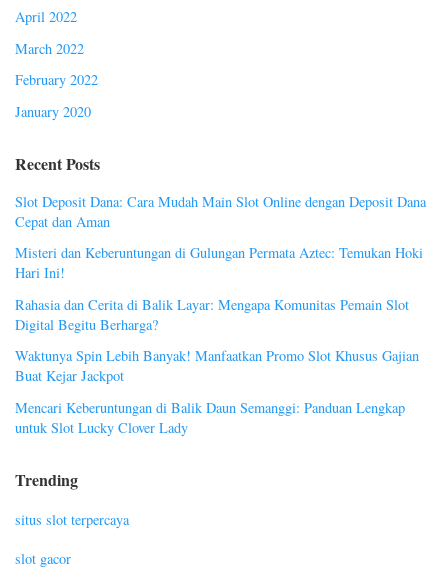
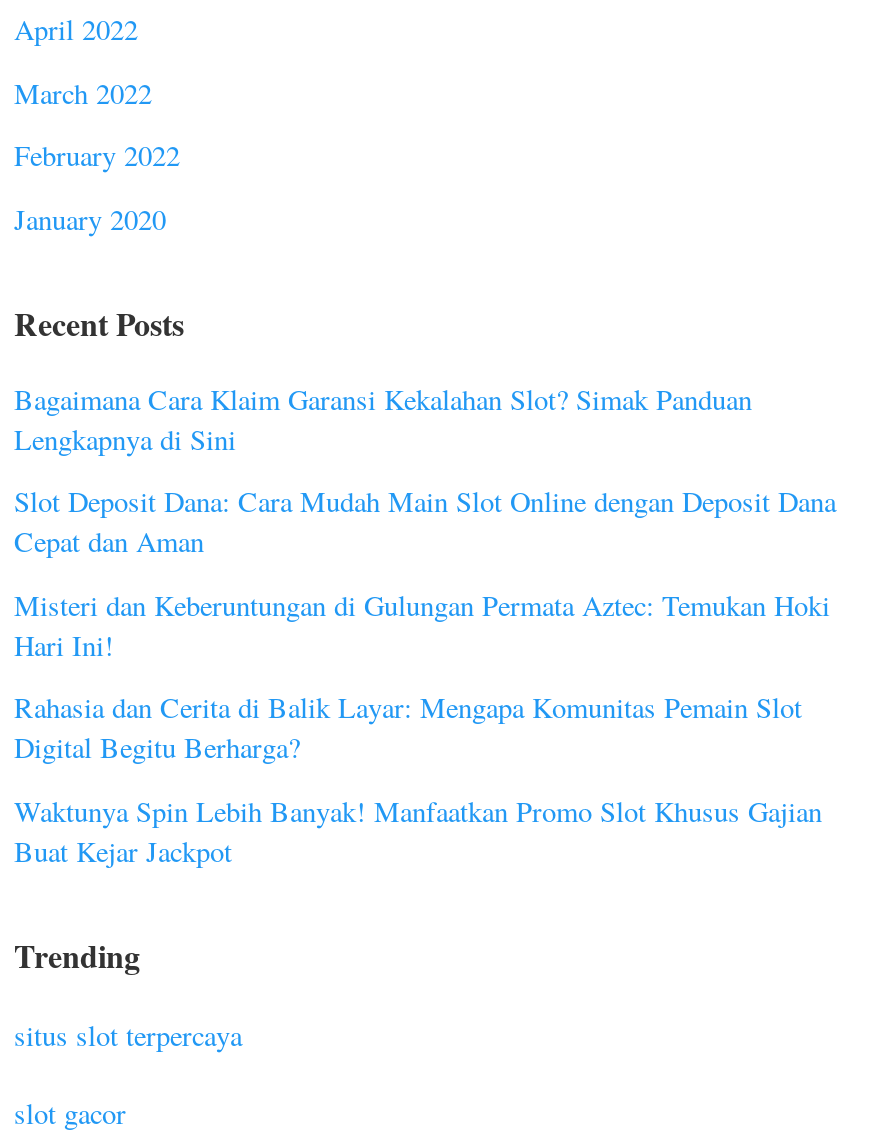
none -> [14,379,752,457] Bagaimana Cara Klaim Garansi Kekalahan Slot? Simak Panduan | Lengkapnya di Sini
moved [15,192,426,385] -> [14,482,836,870]: Slot Deposit Dana: Cara Mudah Main Slot Online dengan Deposit Dana | Cepat dan Aman | Misteri dan Keberuntungan di Gulungan Permata Aztec: Temukan Hoki | Hari Ini! | Rahasia dan Cerita di Balik Layar: Mengapa Komunitas Pemain Slot | Digital Begitu Berharga? | Waktunya Spin Lebih Banyak! Manfaatkan Promo Slot Khusus Gajian | Buat Kejar Jackpot
[15,398,405,437] Mencari Keberuntungan di Balik Daun Semanggi: Panduan Lengkap | untuk Slot Lucky Clover Lady -> none

